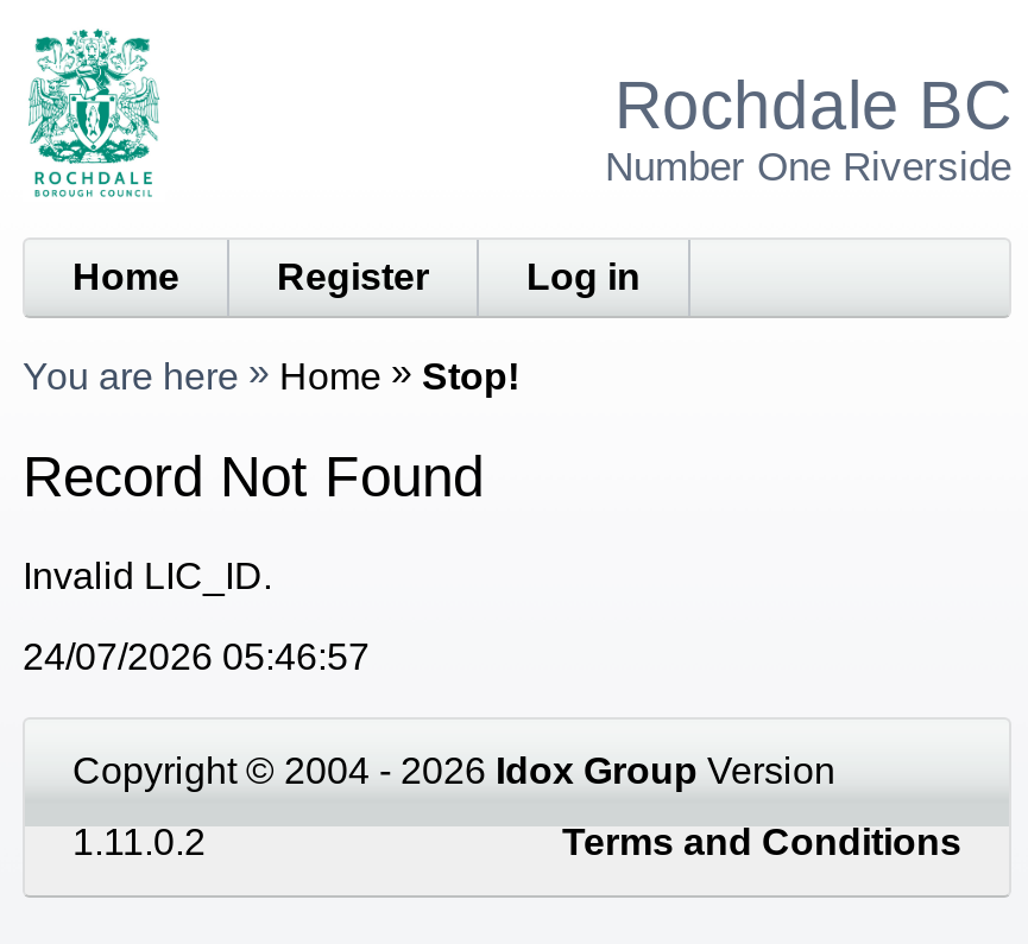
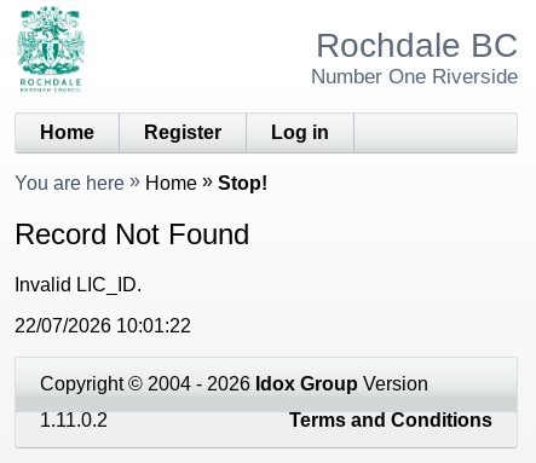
[23,636,370,677] 24/07/2026 05:46:57 -> [15,315,191,336] 22/07/2026 10:01:22

